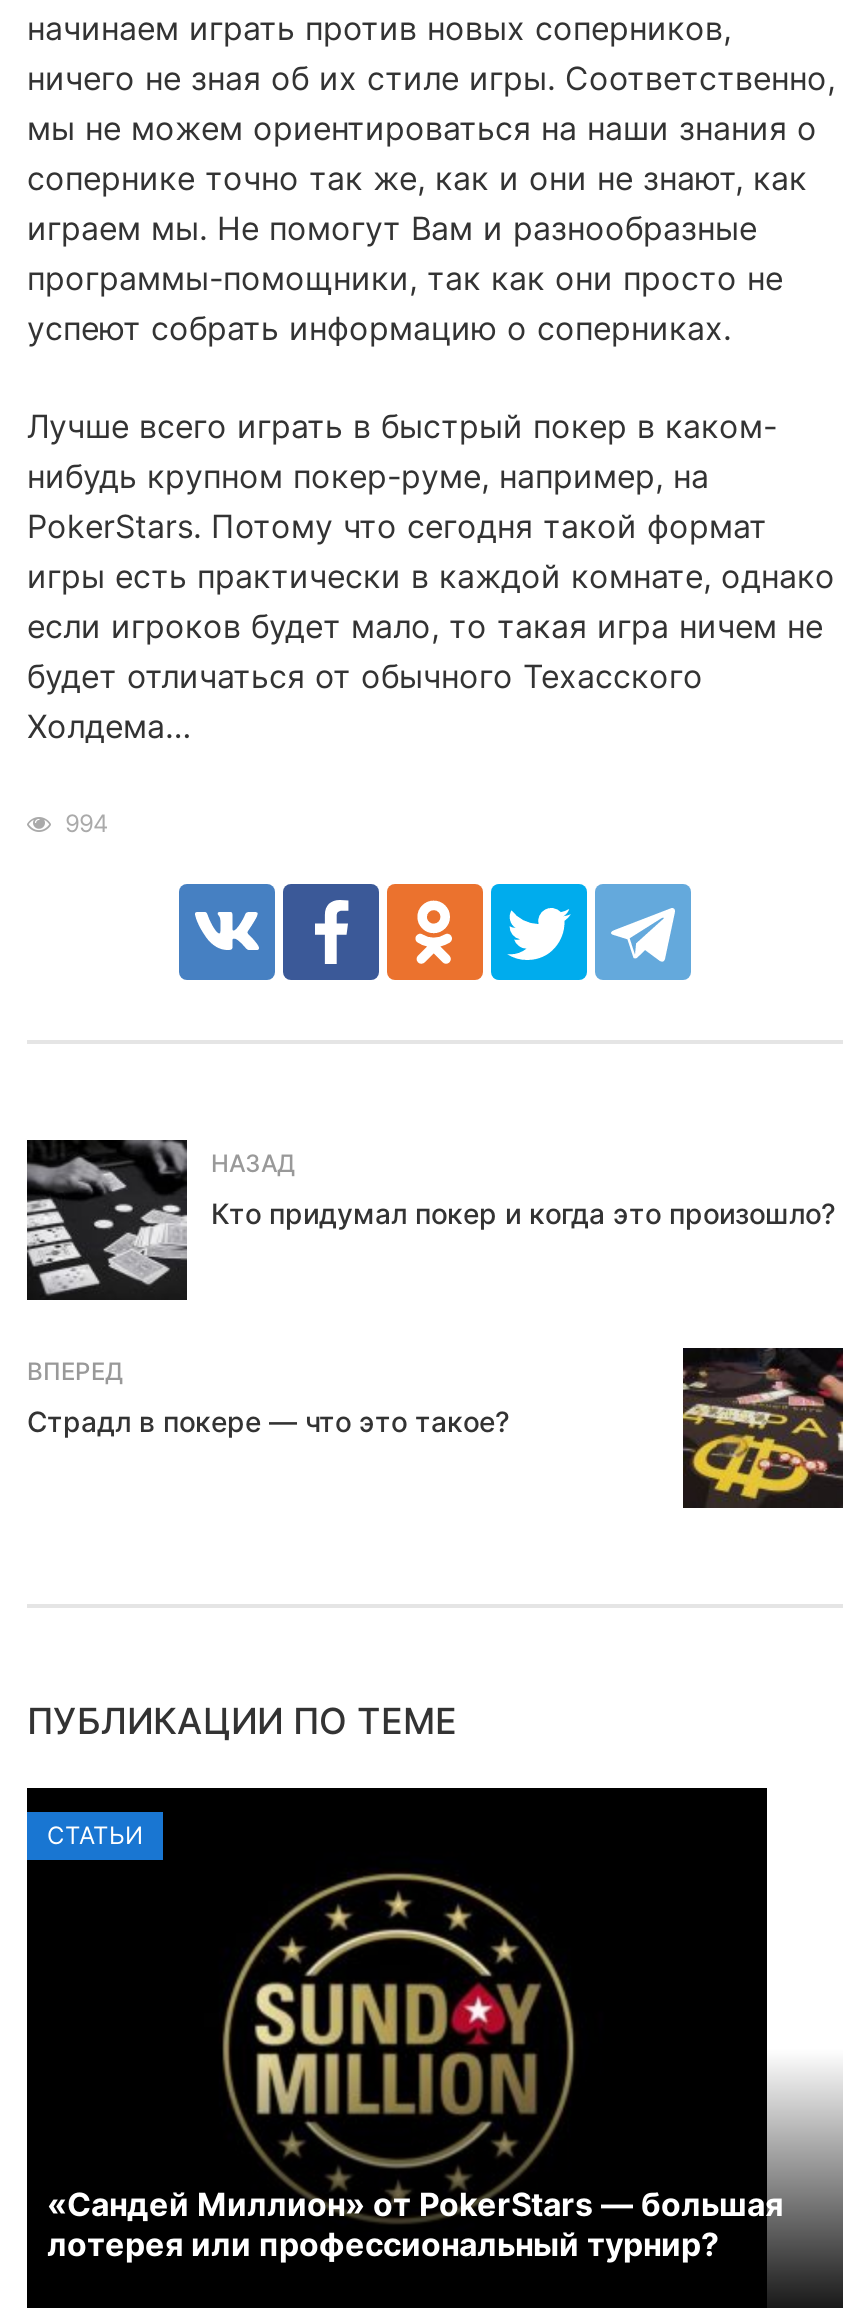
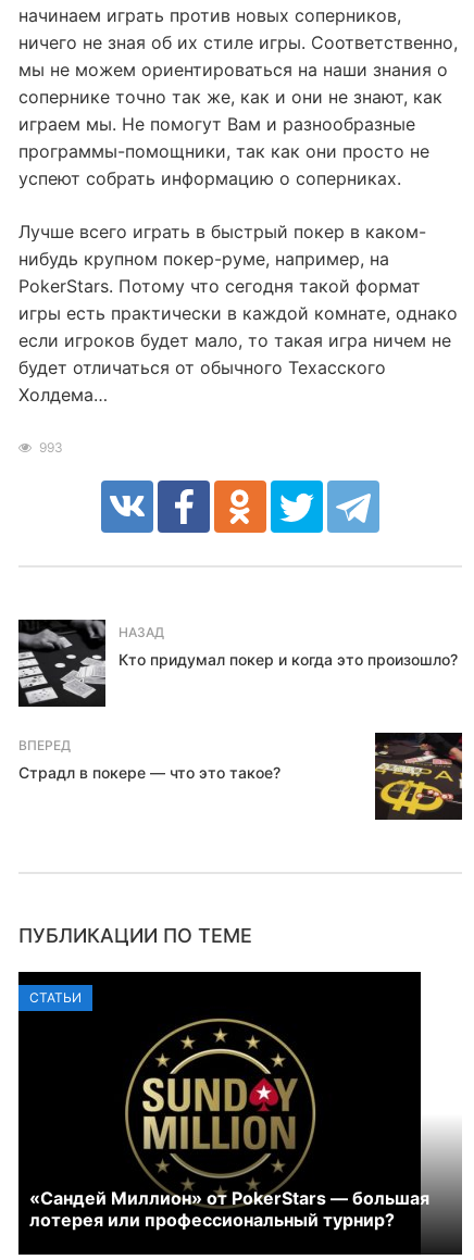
[59,808,109,838] 994 -> [36,439,63,455] 993

